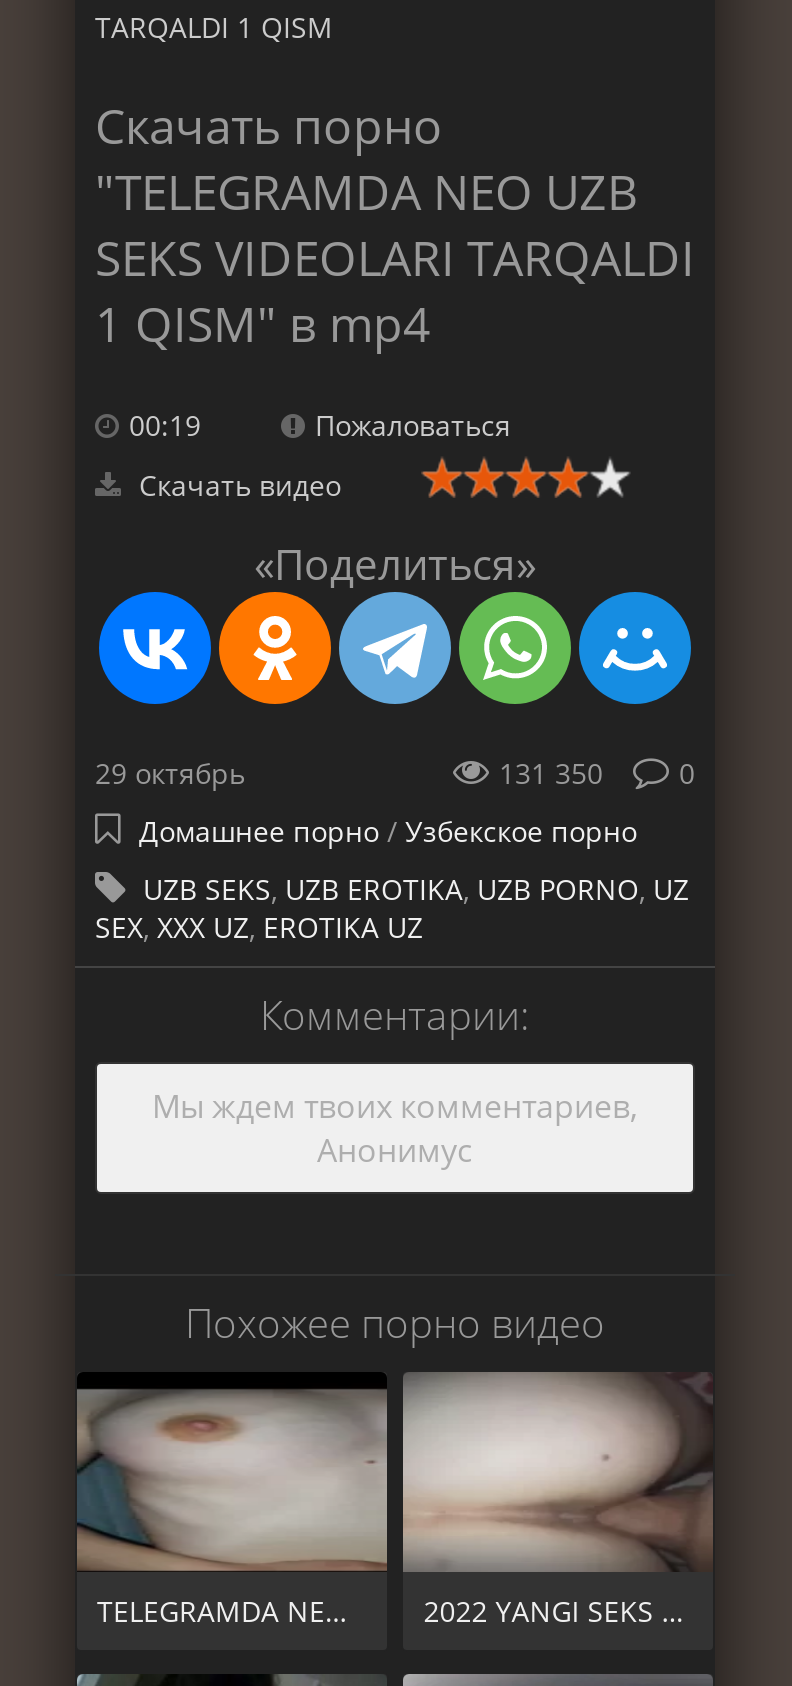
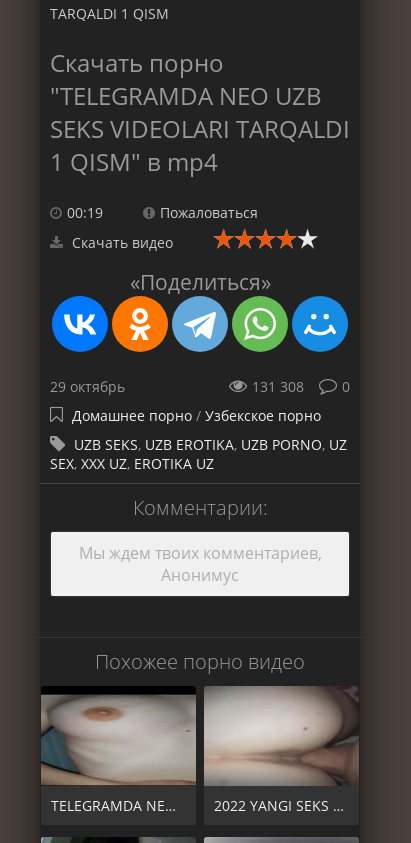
[499,754,695,792] 131 350 0 -> [252,377,350,396] 131 308 0

